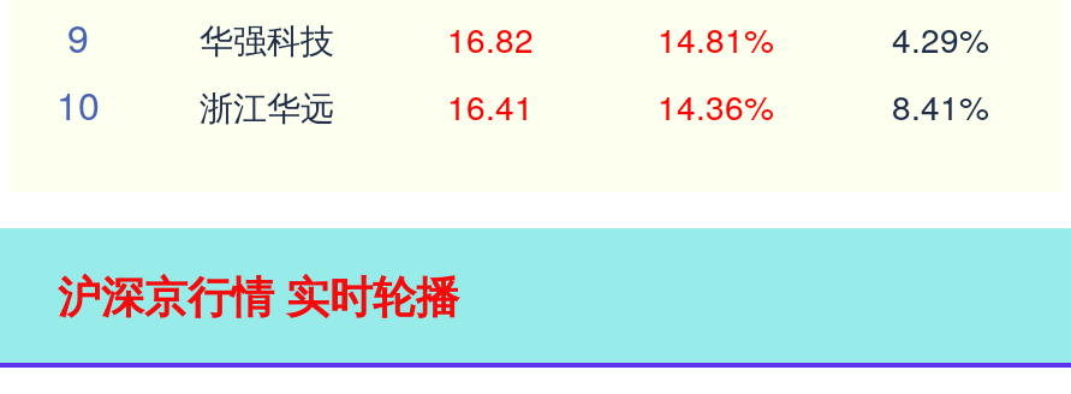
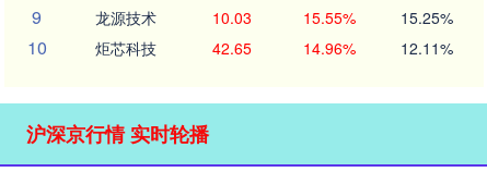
[200,14,988,62] 华强科技 | 16.82 | 14.81% | 4.29% -> [95,7,453,28] 龙源技术 | 10.03 | 15.55% | 15.25%
[200,82,988,130] 浙江华远 | 16.41 | 14.36% | 8.41% -> [95,37,453,59] 炬芯科技 | 42.65 | 14.96% | 12.11%

